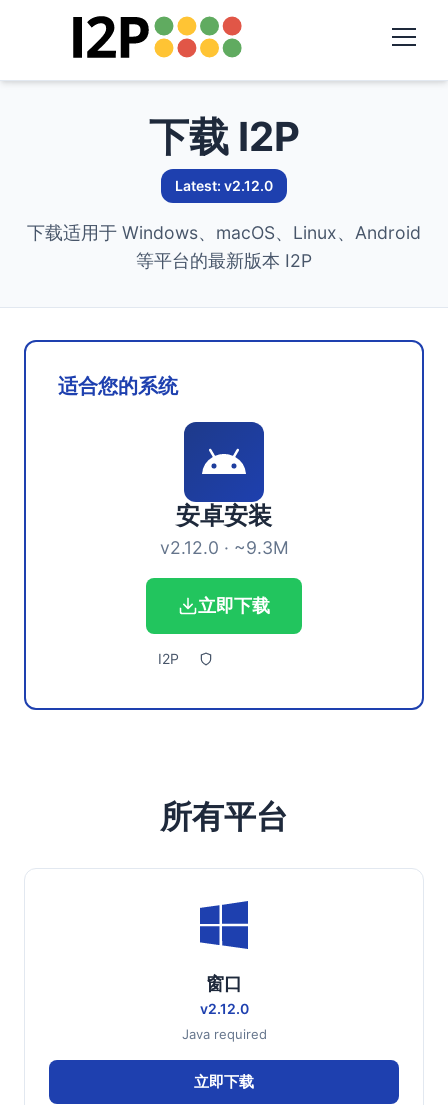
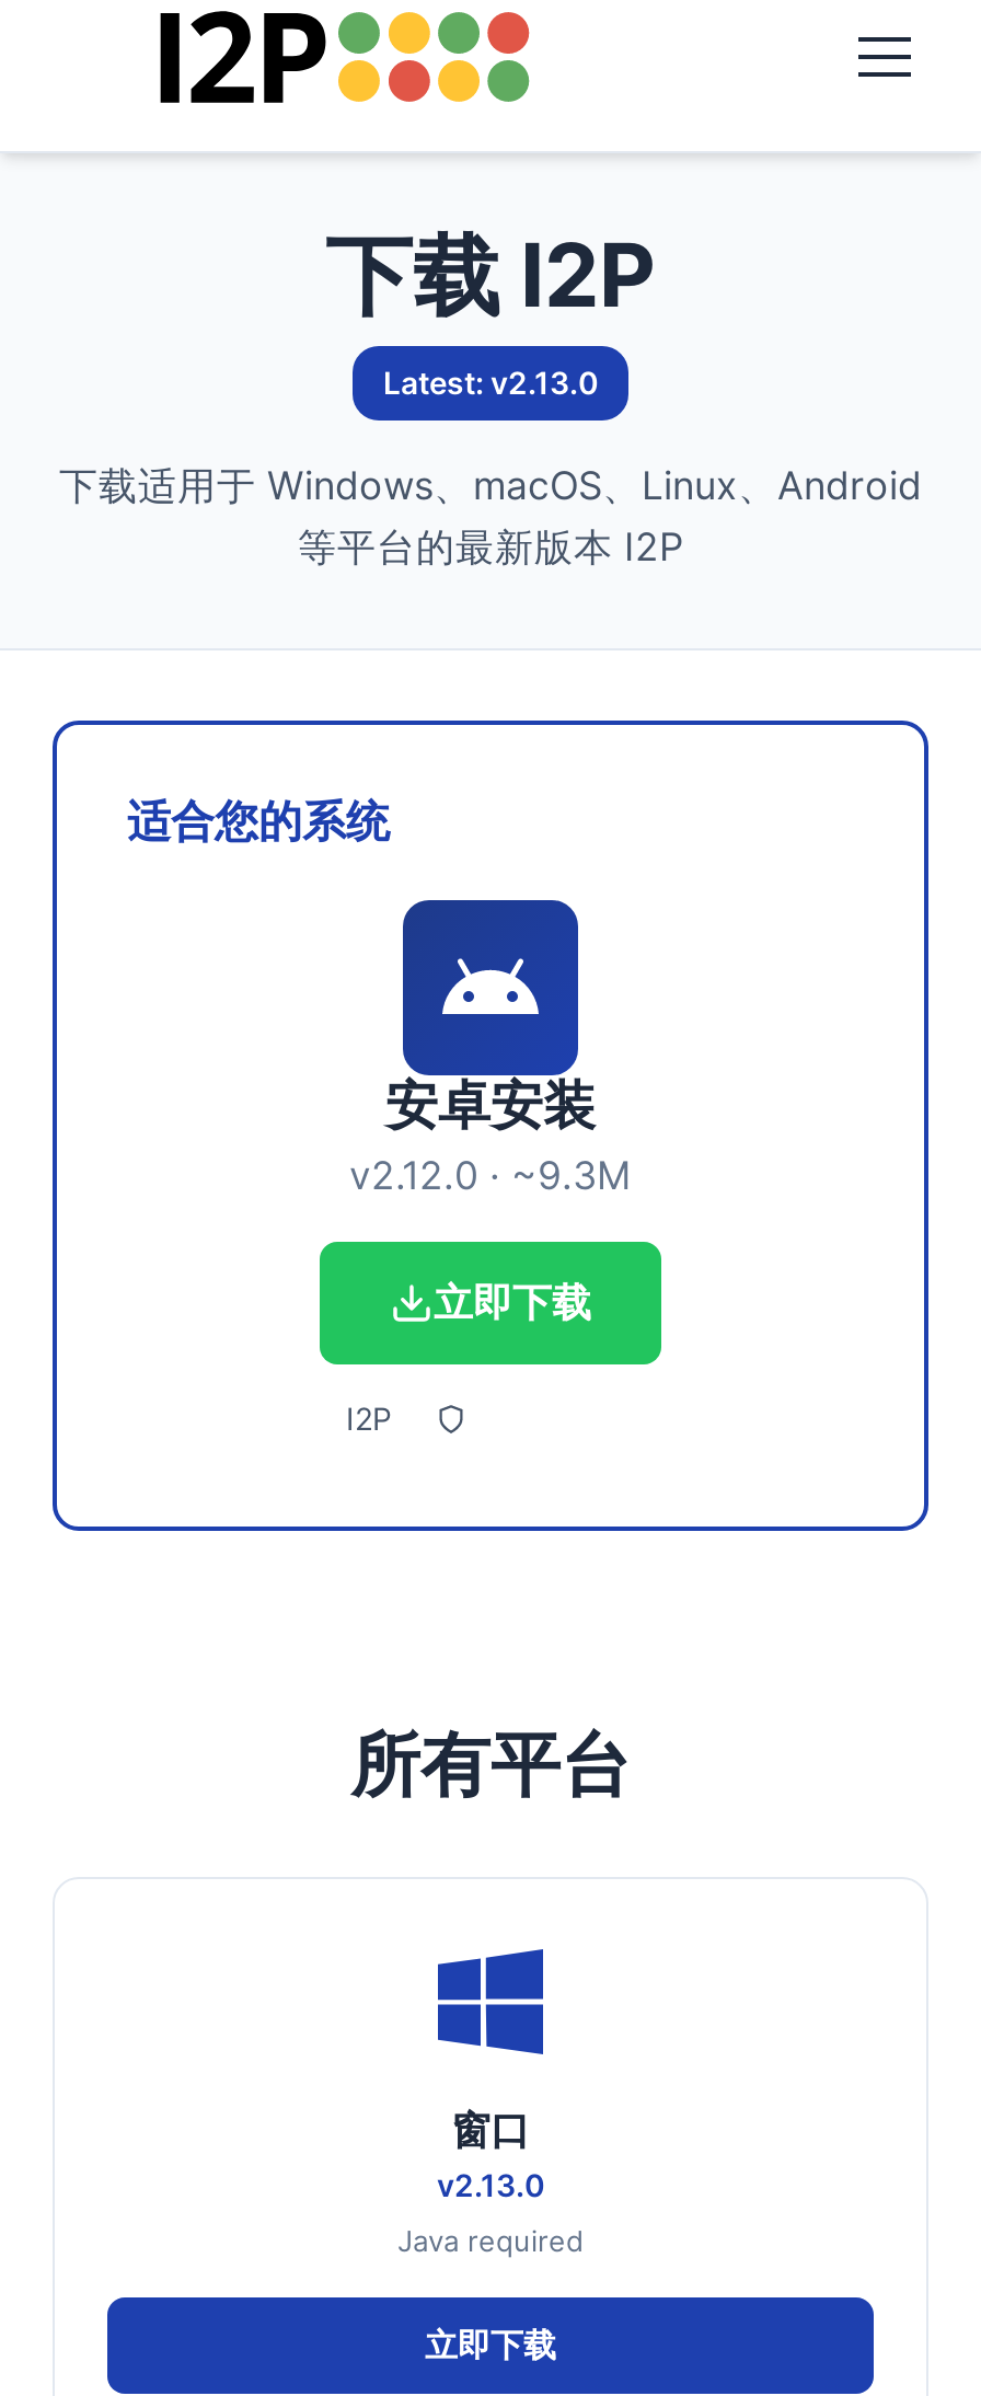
[175,177,273,194] Latest: v2.12.0 -> [383,364,598,401] Latest: v2.13.0
[199,1000,248,1017] v2.12.0 -> [437,2166,544,2203] v2.13.0

